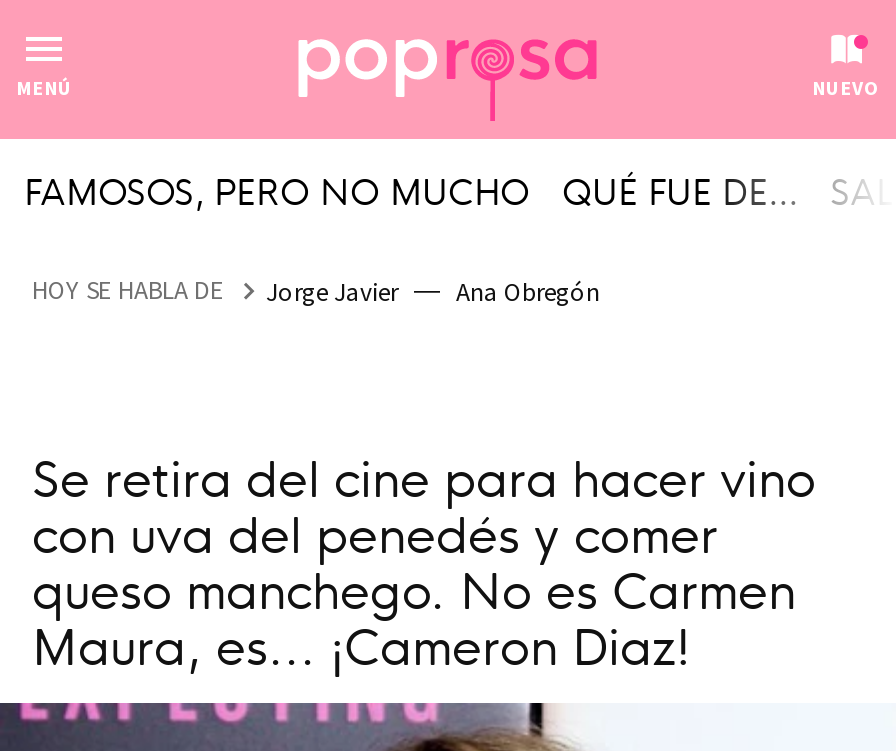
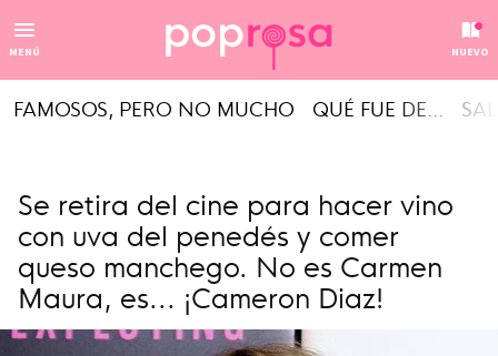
[32,273,600,308] HOY SE HABLA DE | Jorge Javier | Ana Obregón -> none

